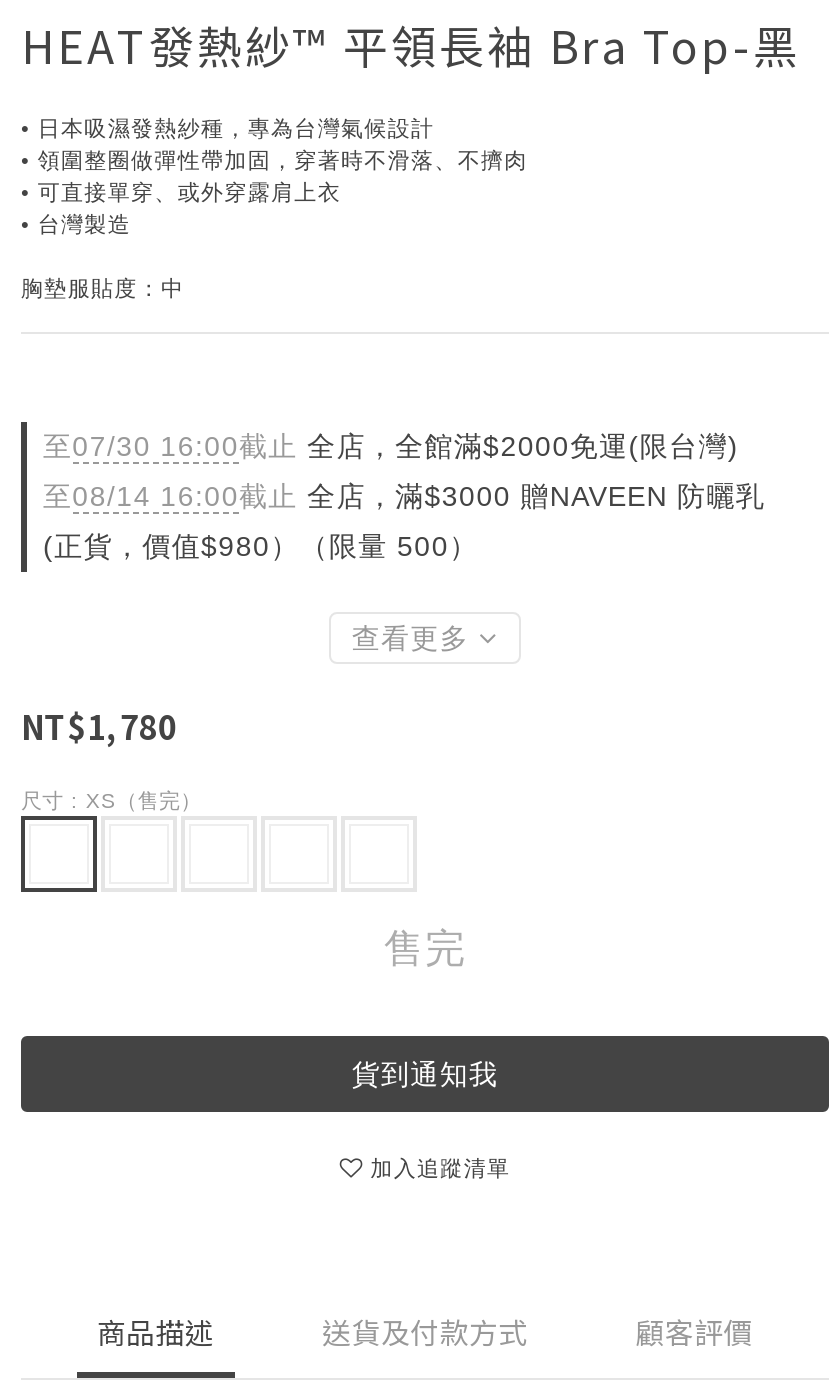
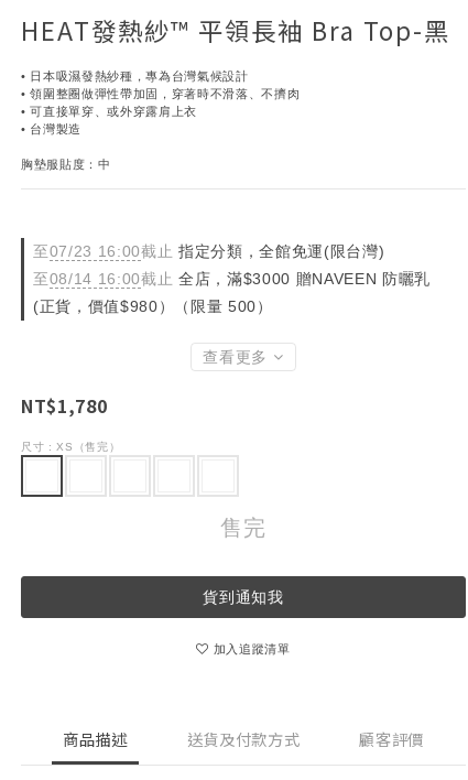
[43,430,739,462] 至07/30 16:00截止全店，全館滿$2000免運(限台灣) -> [33,242,385,260] 至07/23 16:00截止指定分類，全館免運(限台灣)

